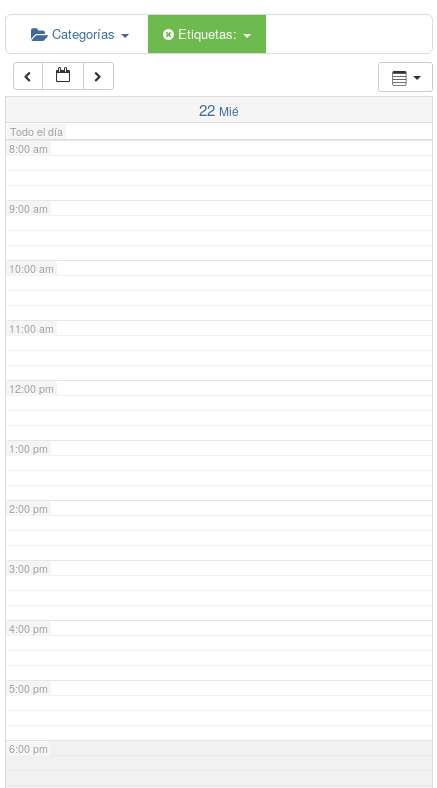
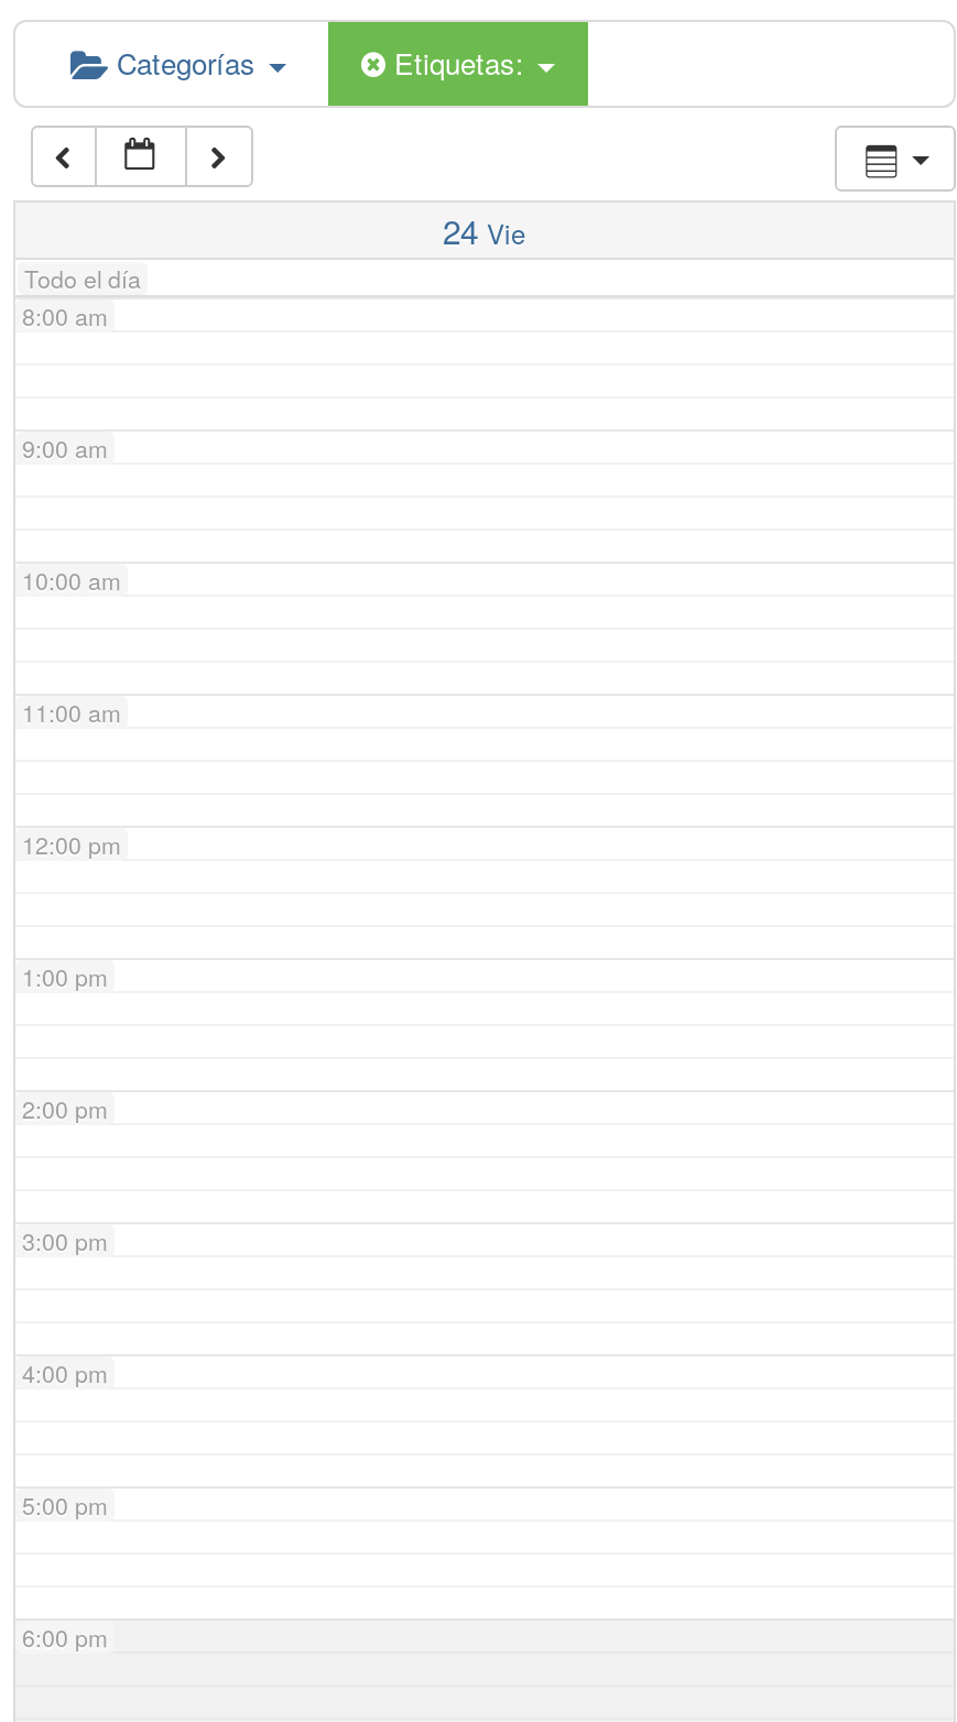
[199,99,239,120] 22 Mié -> [443,207,526,253] 24 Vie

